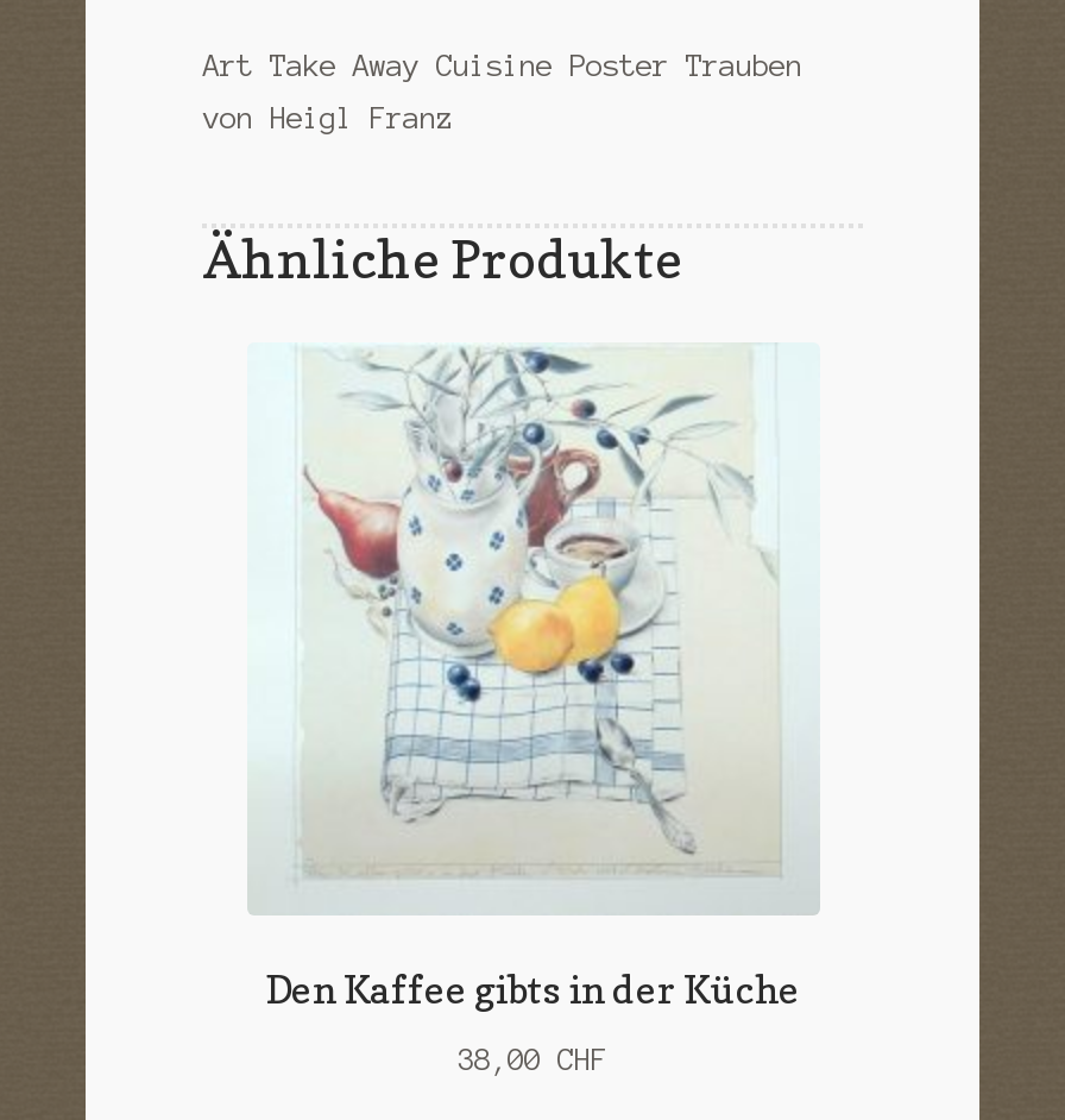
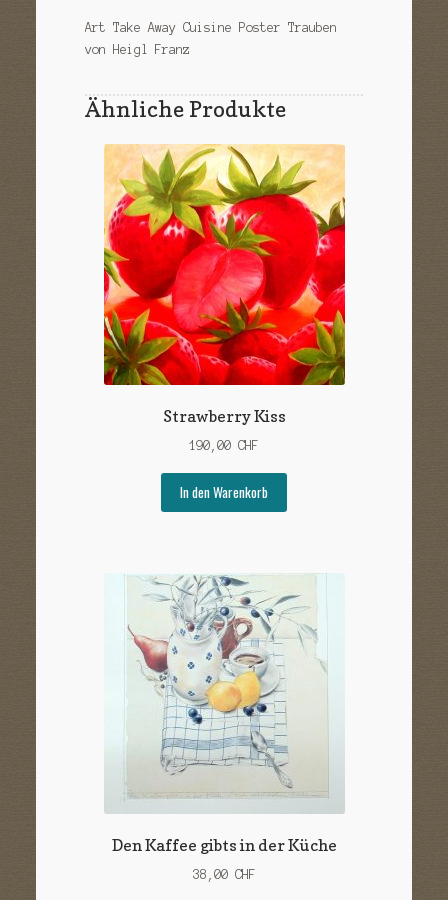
none -> [103,143,346,502] [image] | Strawberry Kiss | 190,00 CHF | In den Warenkorb

